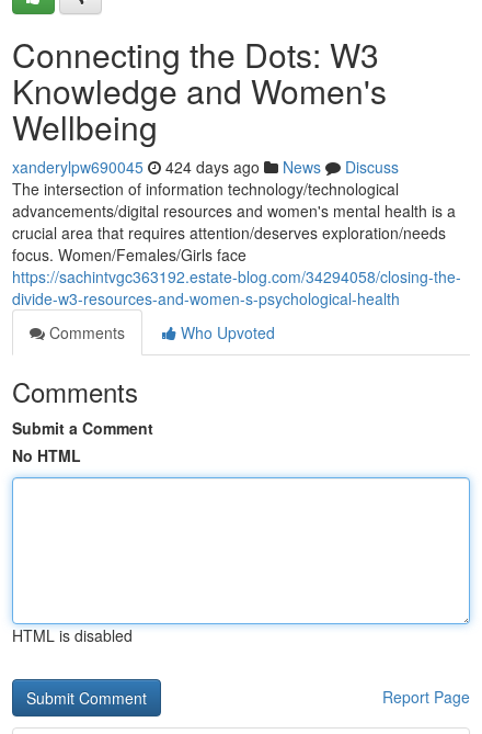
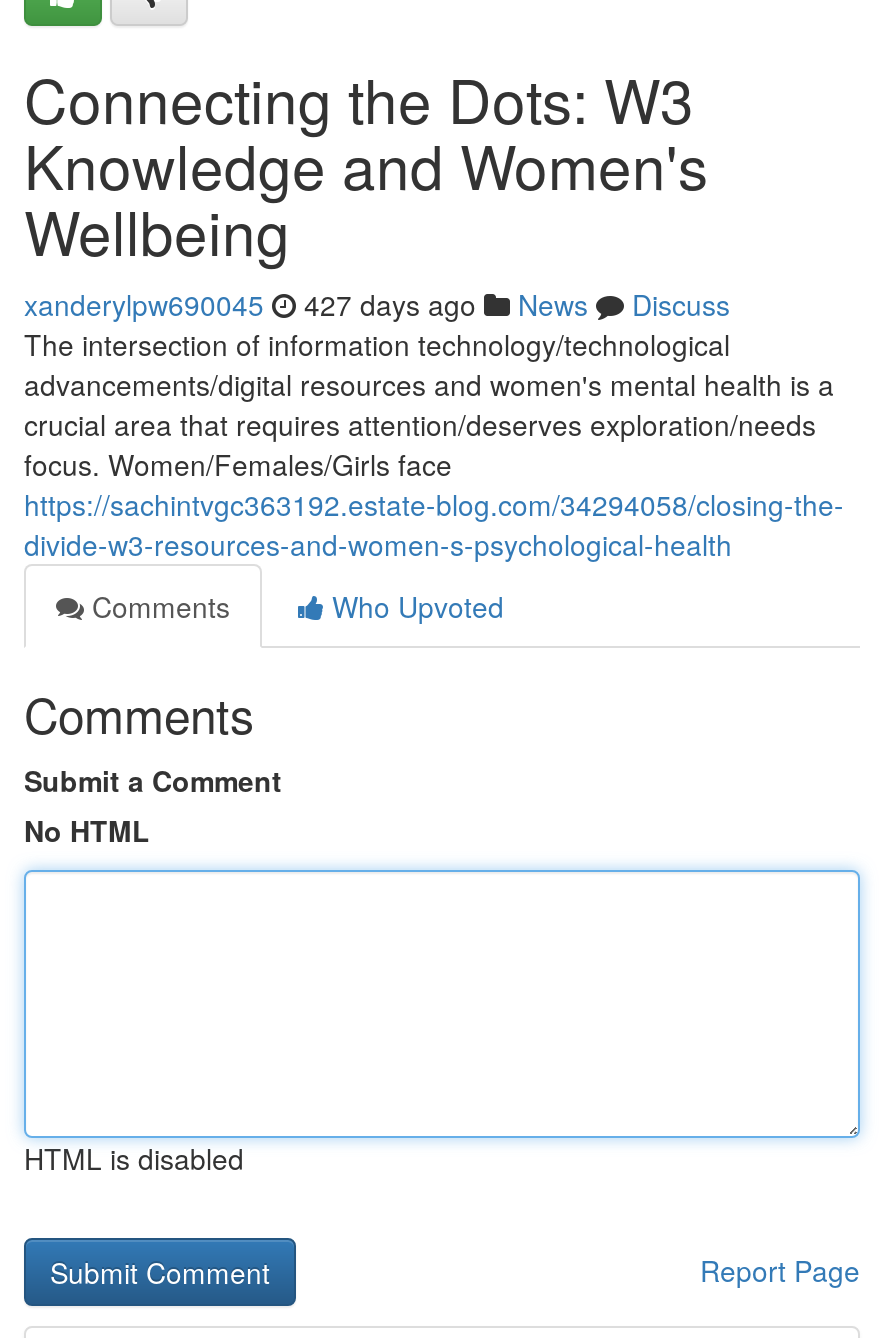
[12,156,399,178] xanderylpw690045 424 days ago News Discuss -> [24,284,730,324] xanderylpw690045 427 days ago News Discuss

